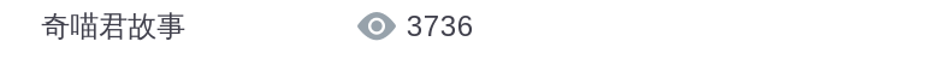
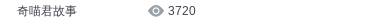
[406,10,474,43] 3736 -> [168,4,196,18] 3720

